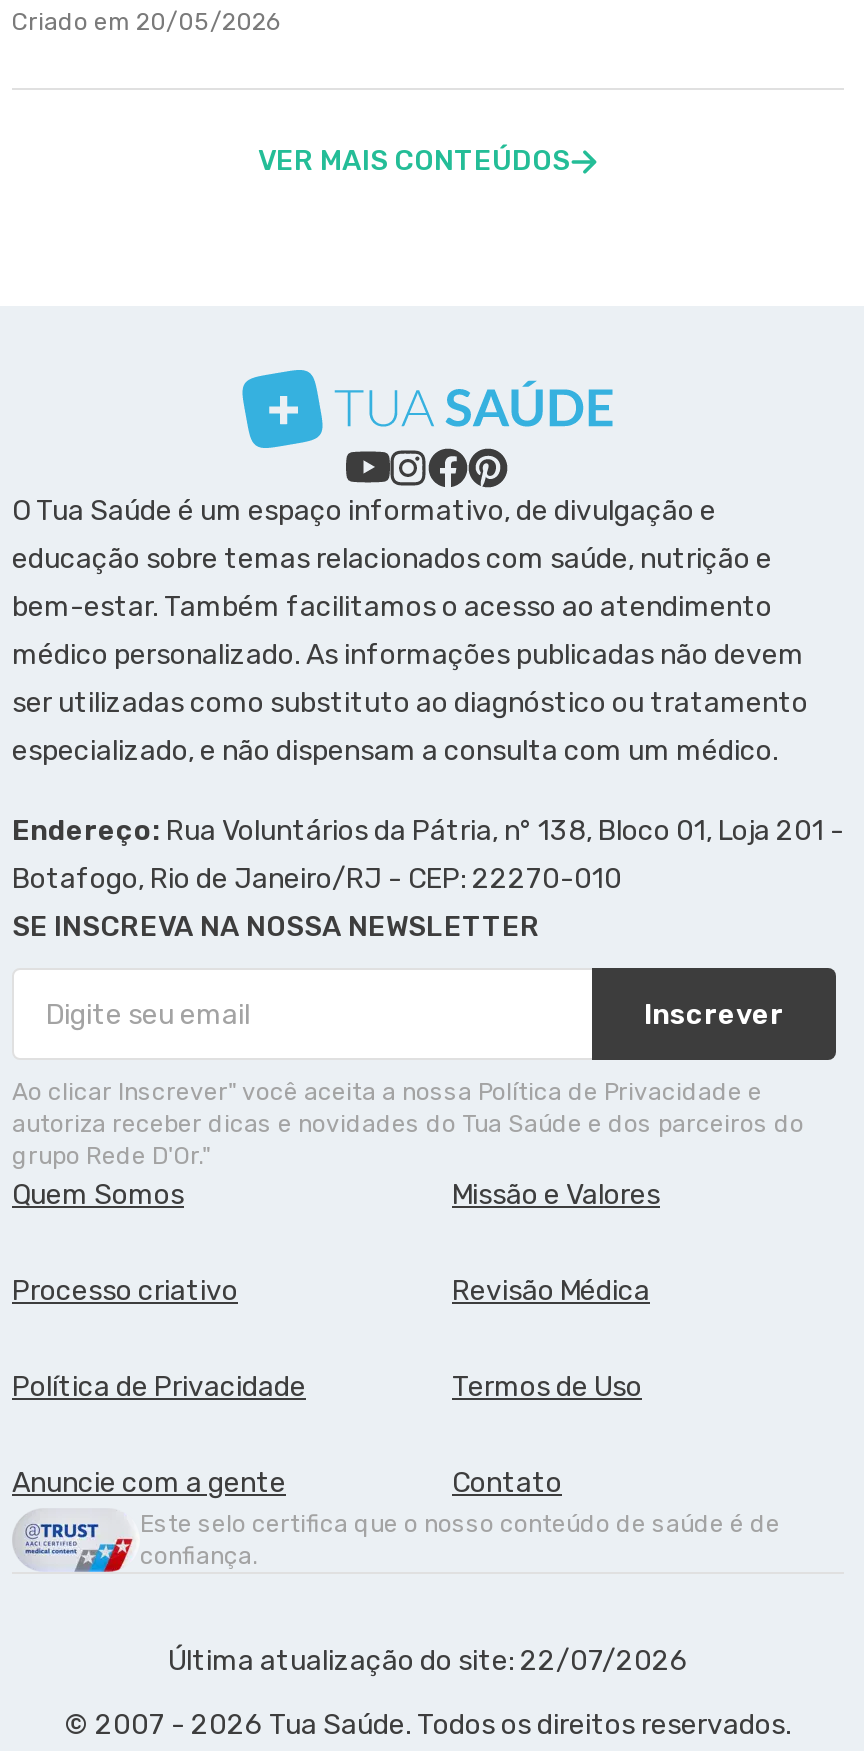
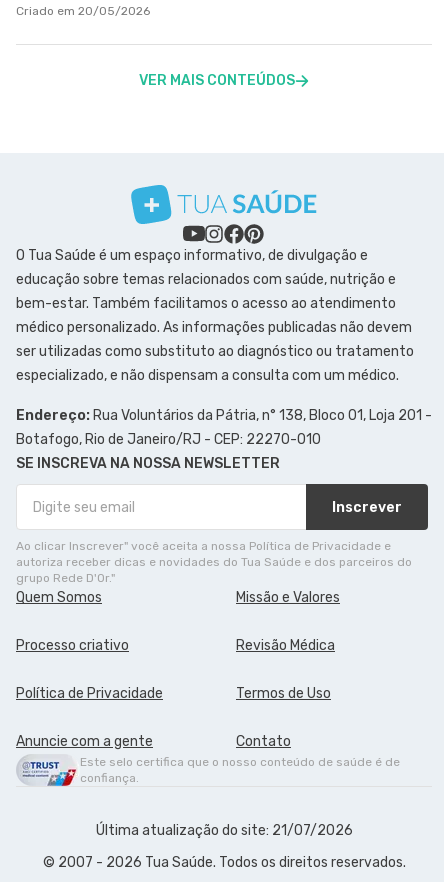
[168,1644,688,1678] Última atualização do site: 22/07/2026 -> [95,822,352,839] Última atualização do site: 21/07/2026

